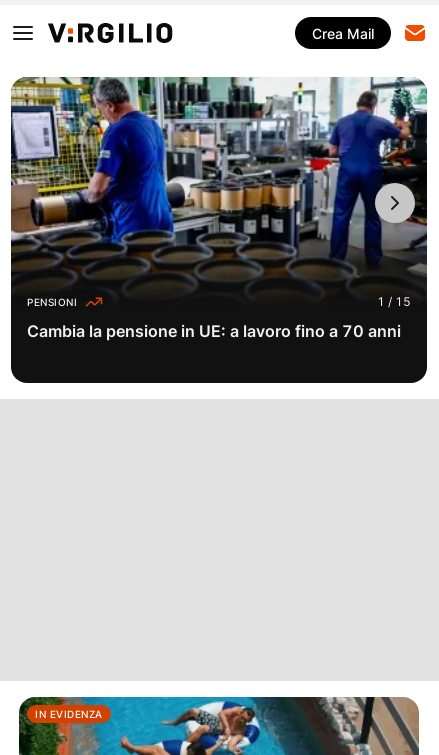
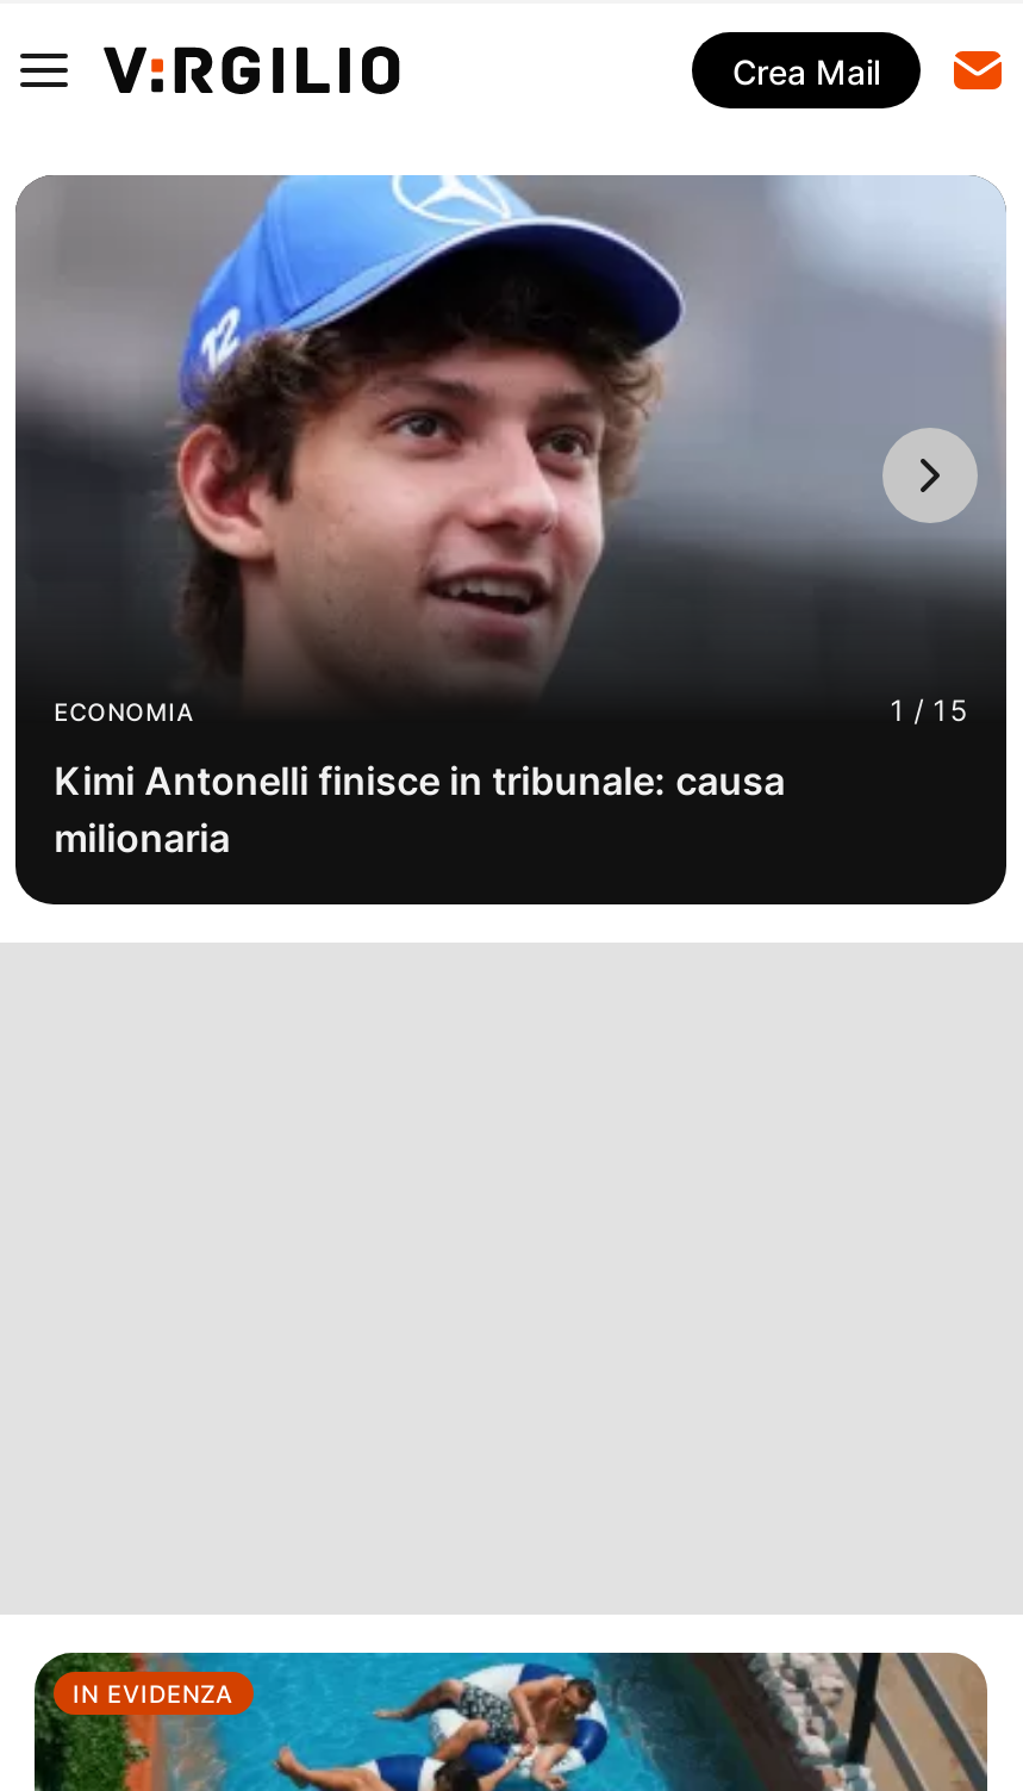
[11,76,428,308] [image] | PENSIONI -> [15,175,1006,725] [image] | ECONOMIA
[27,321,401,341] Cambia la pensione in UE: a lavoro fino a 70 anni -> [54,757,785,862] Kimi Antonelli finisce in tribunale: causa | milionaria

